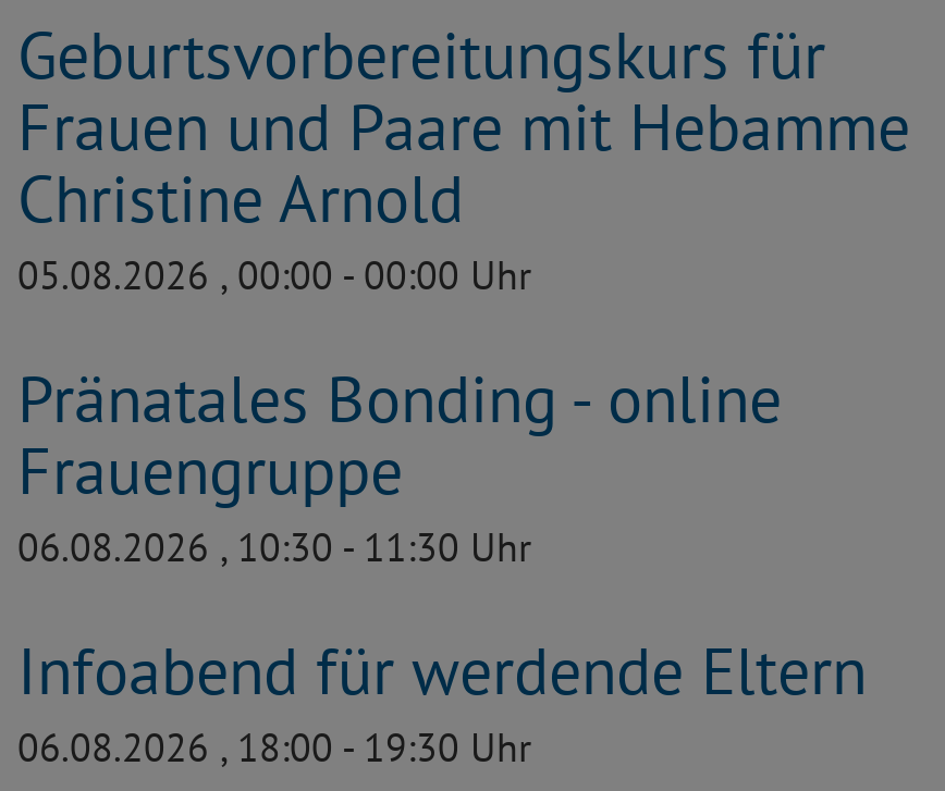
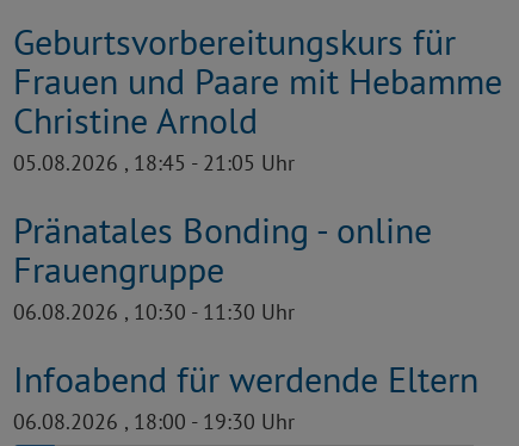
[17,251,531,301] 05.08.2026 , 00:00 - 00:00 Uhr -> [13,150,295,177] 05.08.2026 , 18:45 - 21:05 Uhr

